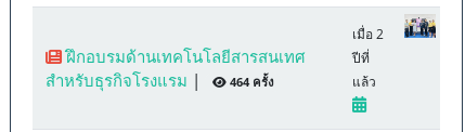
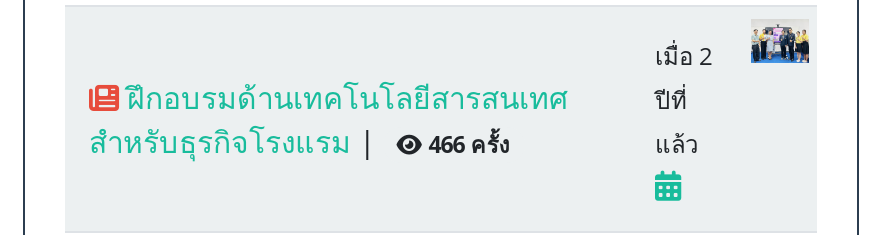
[226,74,274,90] 464 ครั้ง -> [423,129,511,159] 466 ครั้ง

